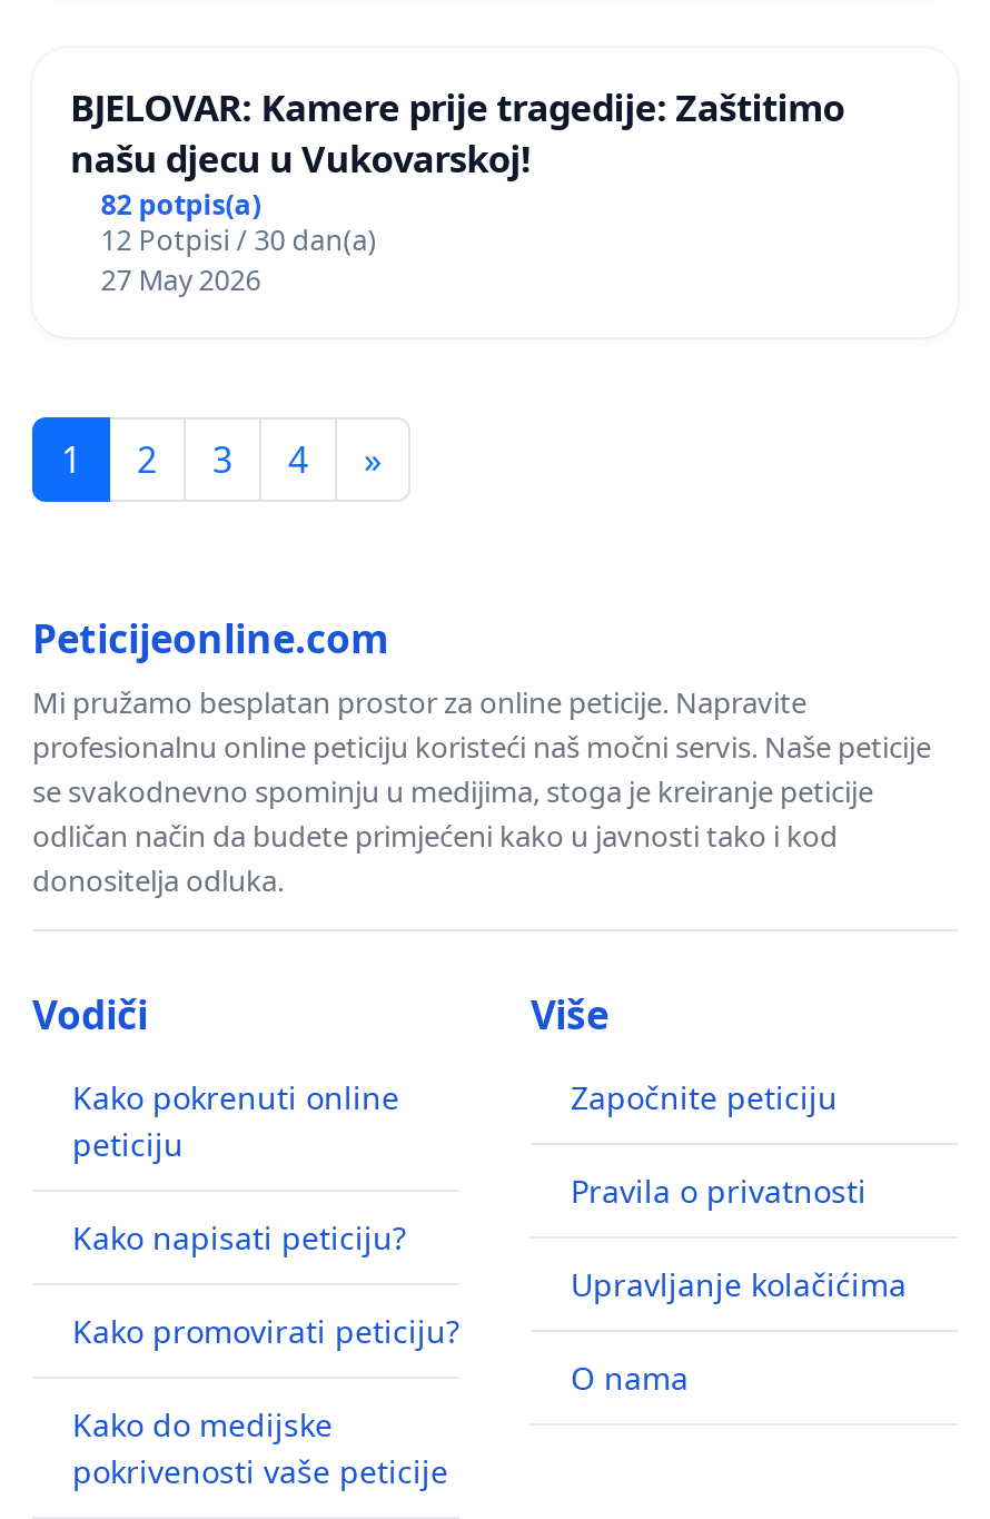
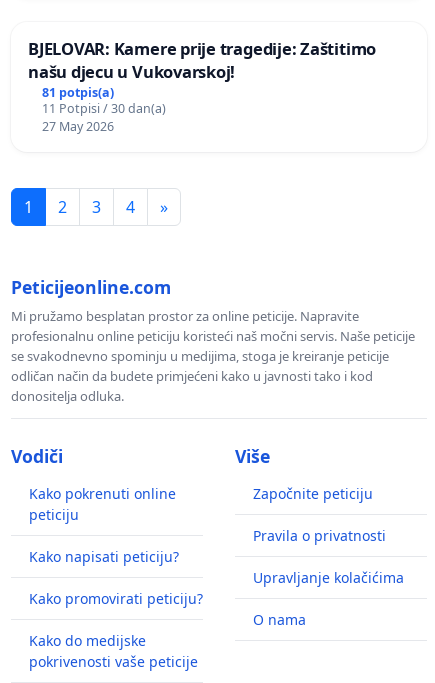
[101,185,261,223] 82 potpis(a) -> [42,84,114,101] 81 potpis(a)
[101,221,377,259] 12 Potpisi / 30 dan(a) -> [42,100,166,117] 11 Potpisi / 30 dan(a)

